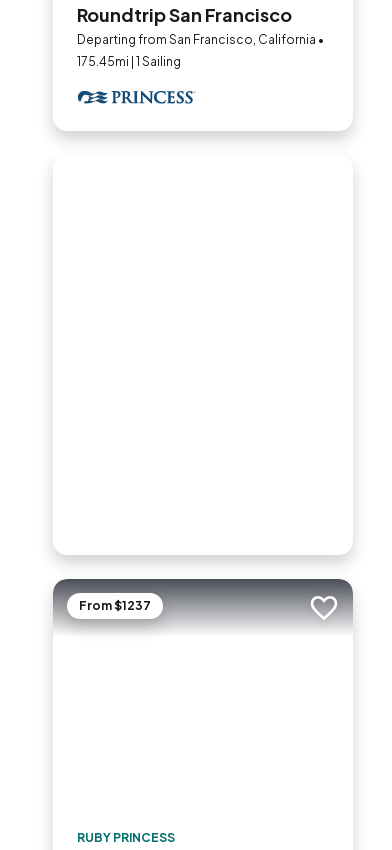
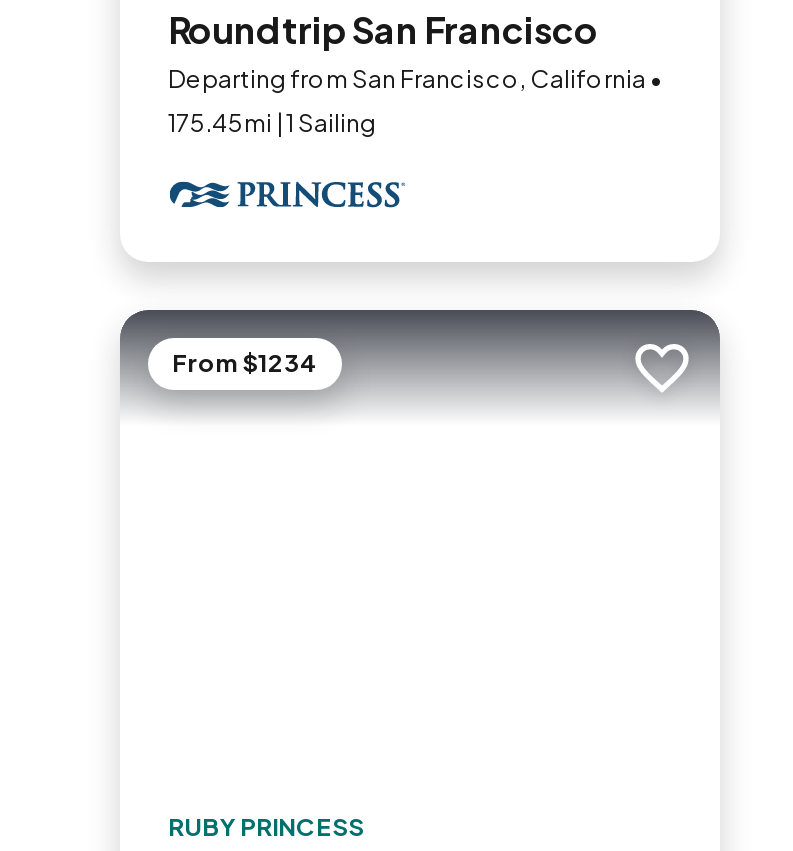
[79,598,151,613] From $1237 -> [172,348,318,378] From $1234

